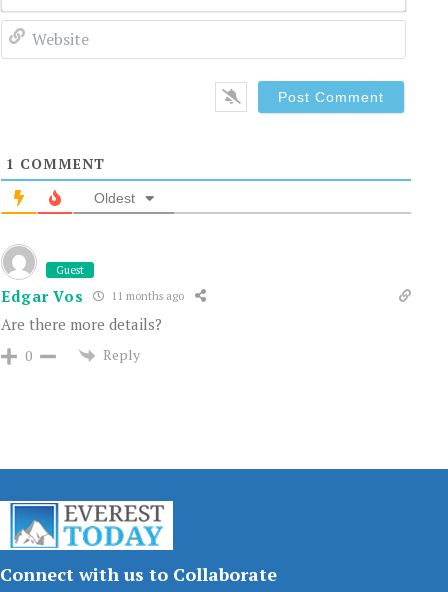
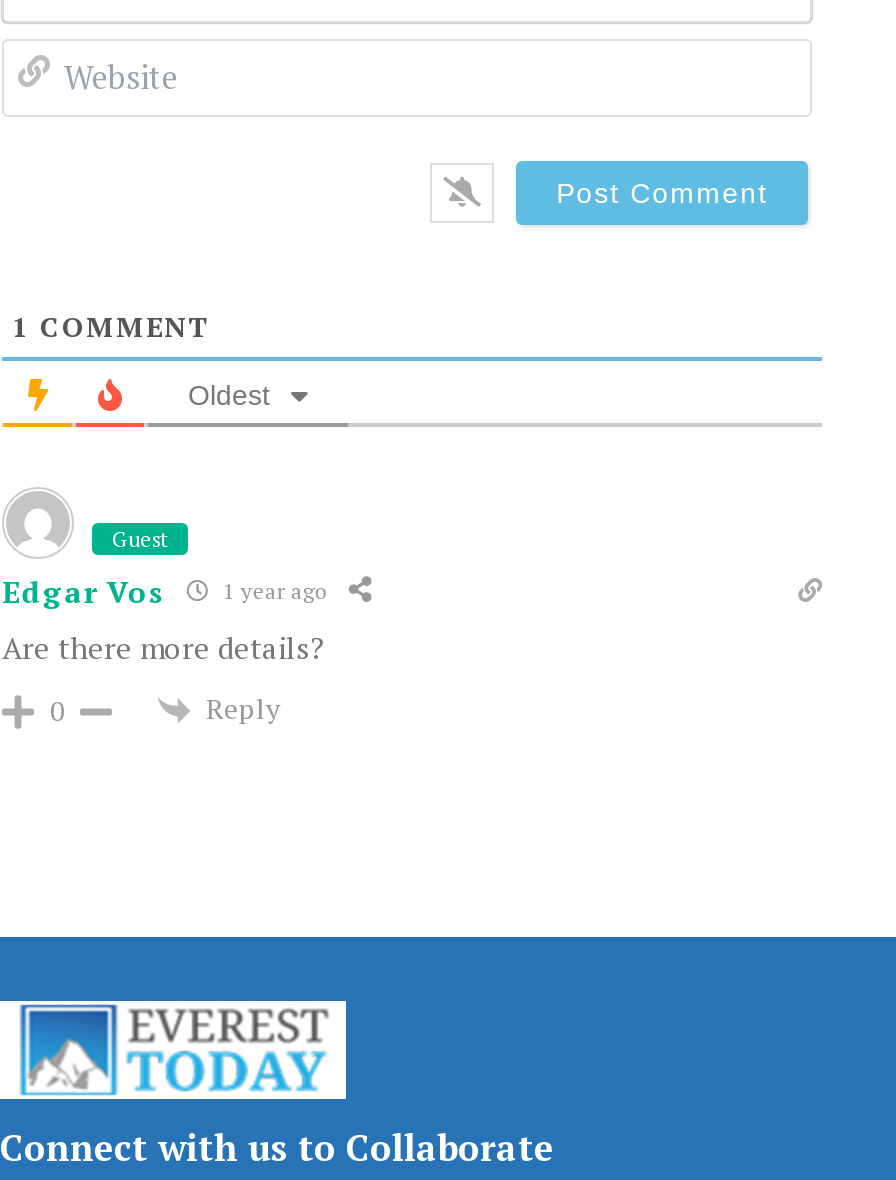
[1,286,184,306] Edgar Vos 11 months ago -> [2,570,327,610] Edgar Vos 1 year ago

